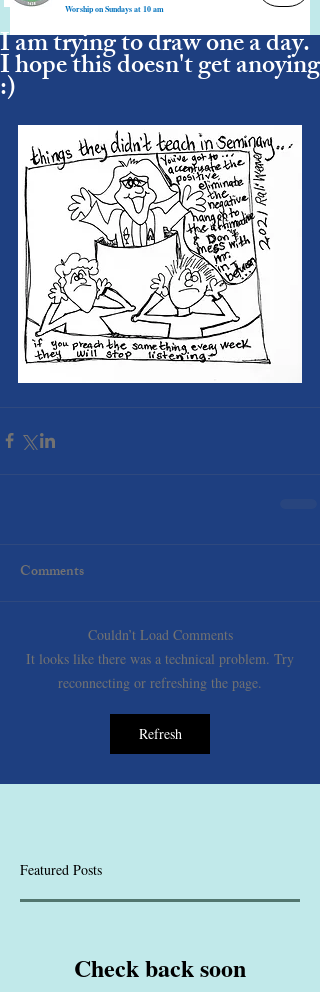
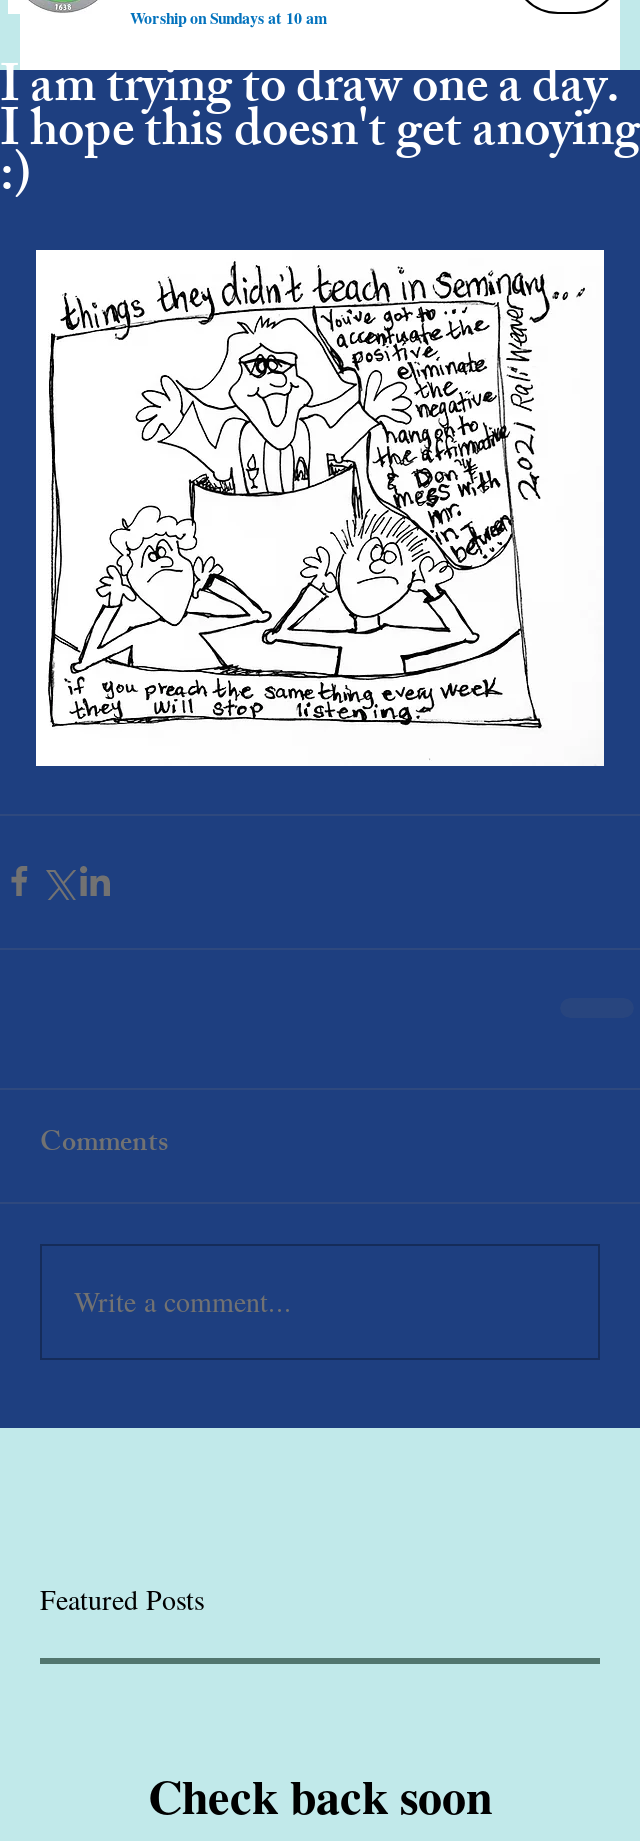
[26,625,294,743] Couldn’t Load Comments | It looks like there was a technical problem. Try | reconnecting or refreshing the page. | Refresh -> [74,1283,292,1321] Write a comment...

